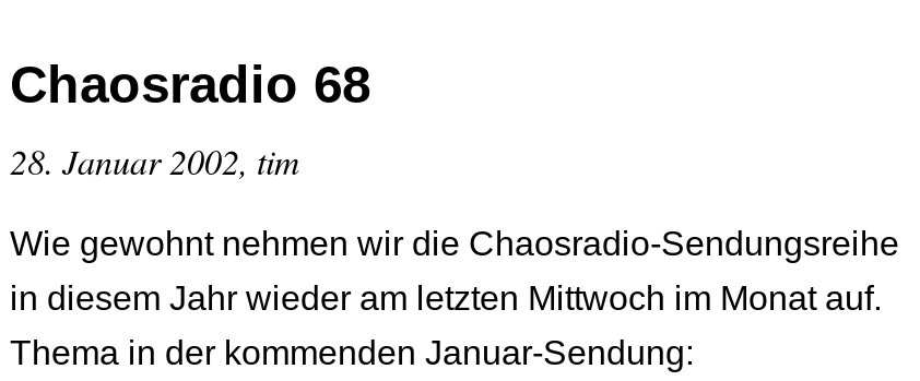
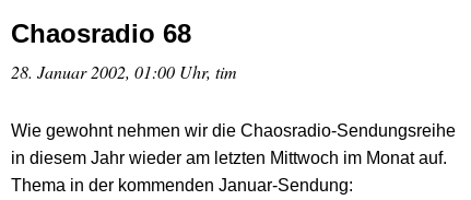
[10,137,300,183] 28. Januar 2002, tim -> [11,61,237,83] 28. Januar 2002, 01:00 Uhr, tim

